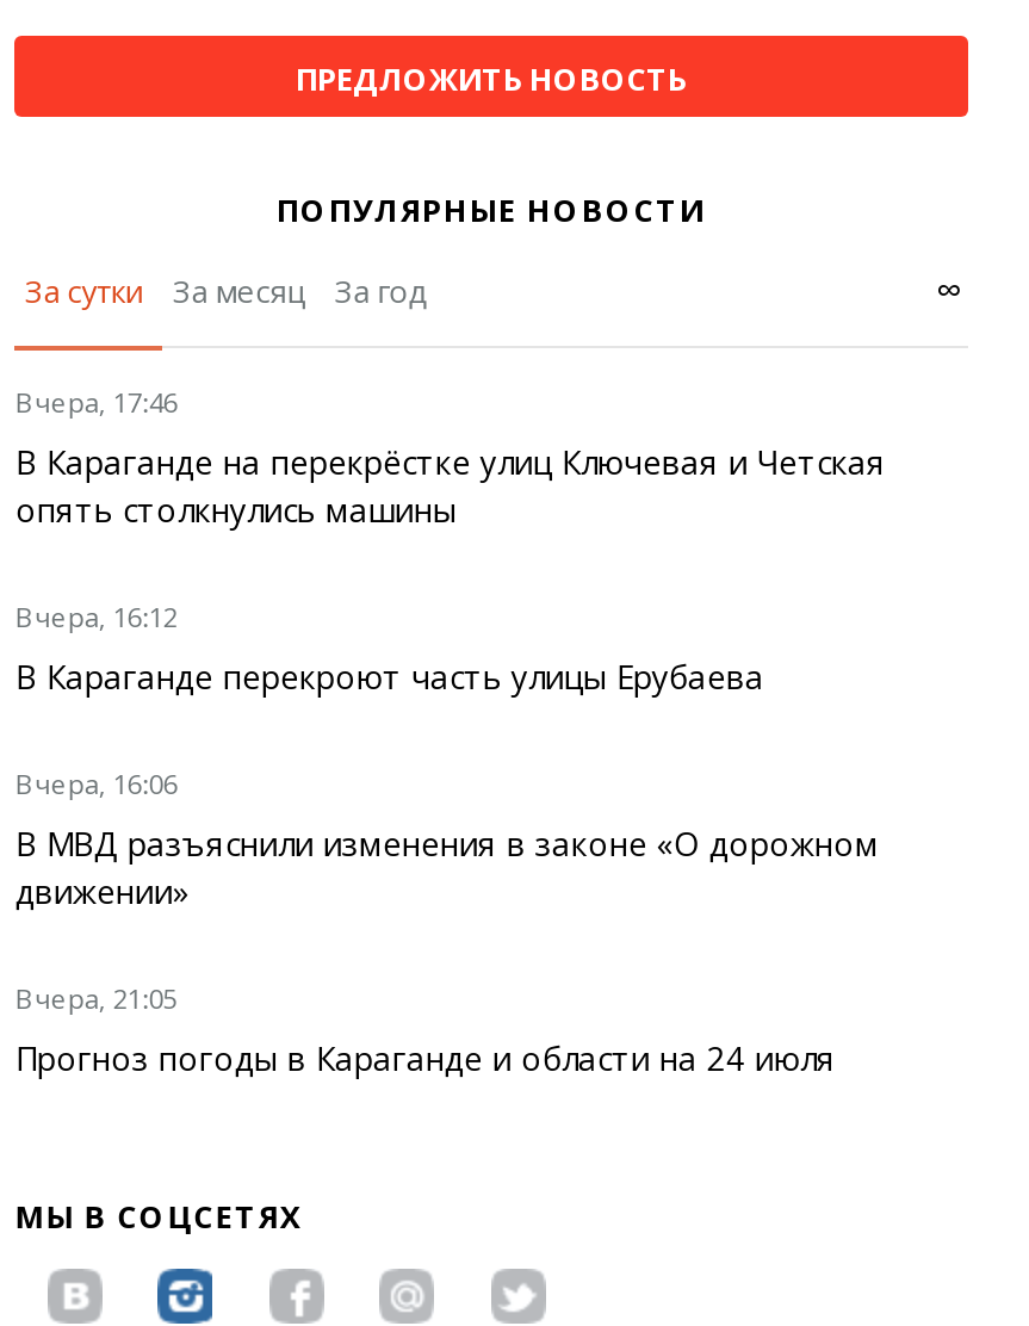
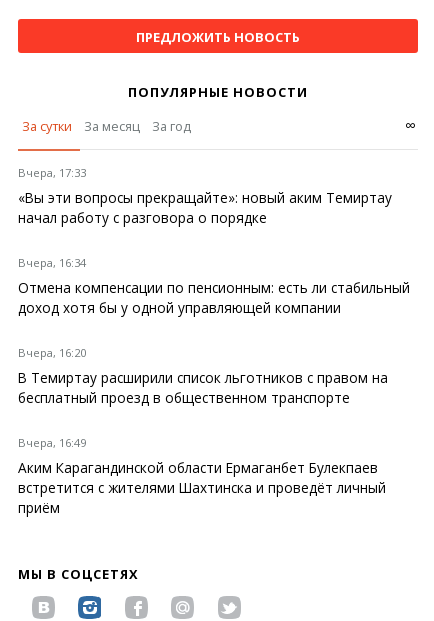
[15,383,886,531] Вчера, 17:46 | В Караганде на перекрёстке улиц Ключевая и Четская | опять столкнулись машины -> [18,165,392,227] Вчера, 17:33 | «Вы эти вопросы прекращайте»: новый аким Темиртау | начал работу с разговора о порядке
[15,598,764,698] Вчера, 16:12 | В Караганде перекроют часть улицы Ерубаева -> [18,255,410,317] Вчера, 16:34 | Отмена компенсации по пенсионным: есть ли стабильный | доход хотя бы у одной управляющей компании
[15,765,879,912] Вчера, 16:06 | В МВД разъяснили изменения в законе «О дорожном | движении» -> [18,345,388,407] Вчера, 16:20 | В Темиртау расширили список льготников с правом на | бесплатный проезд в общественном транспорте
[15,979,836,1079] Вчера, 21:05 | Прогноз погоды в Караганде и области на 24 июля -> [18,435,386,517] Вчера, 16:49 | Аким Карагандинской области Ермаганбет Булекпаев | встретится с жителями Шахтинска и проведёт личный | приём

